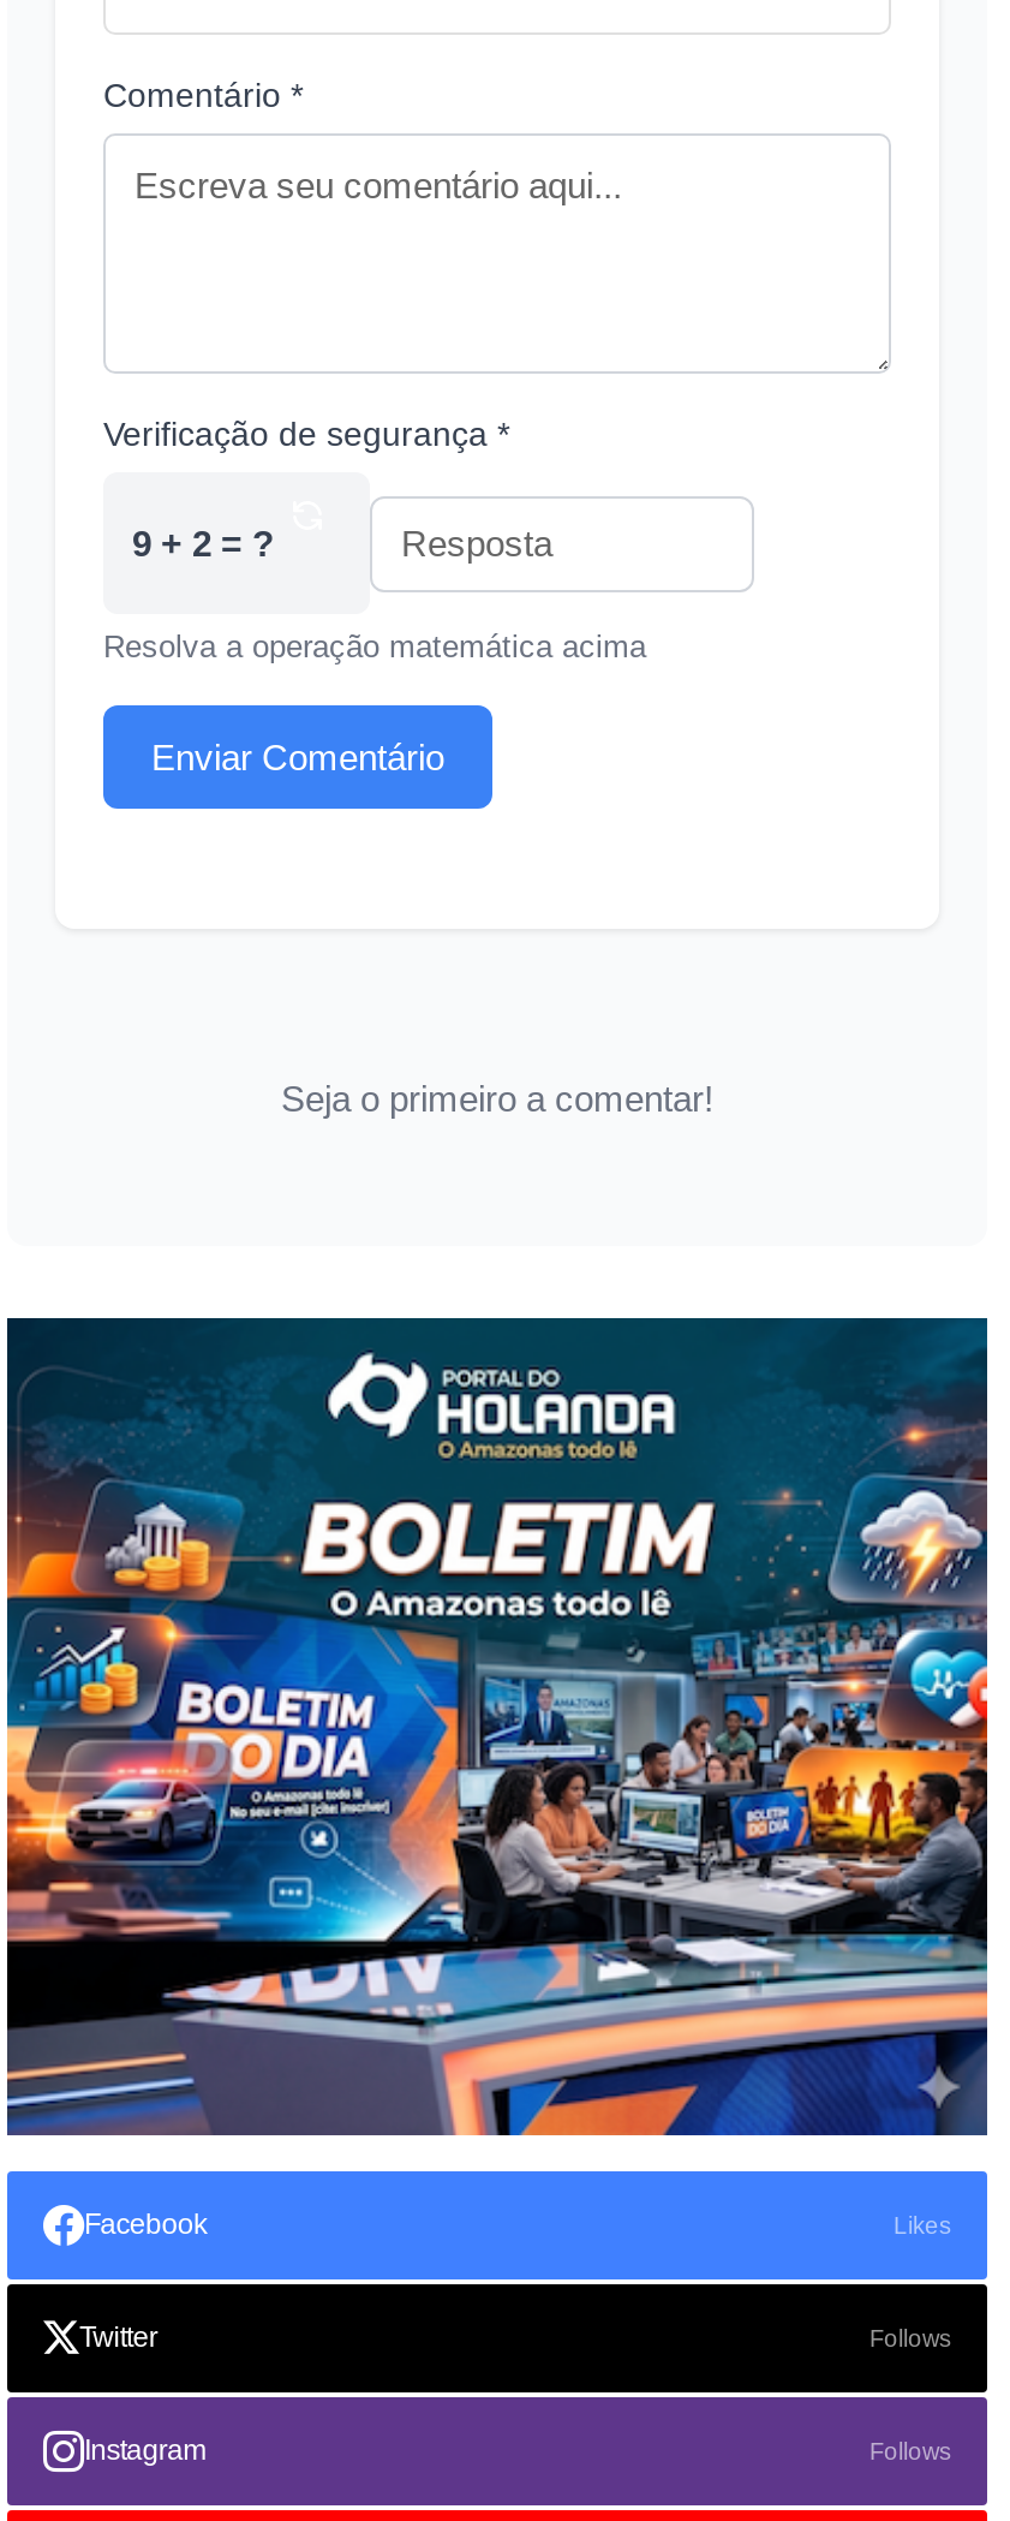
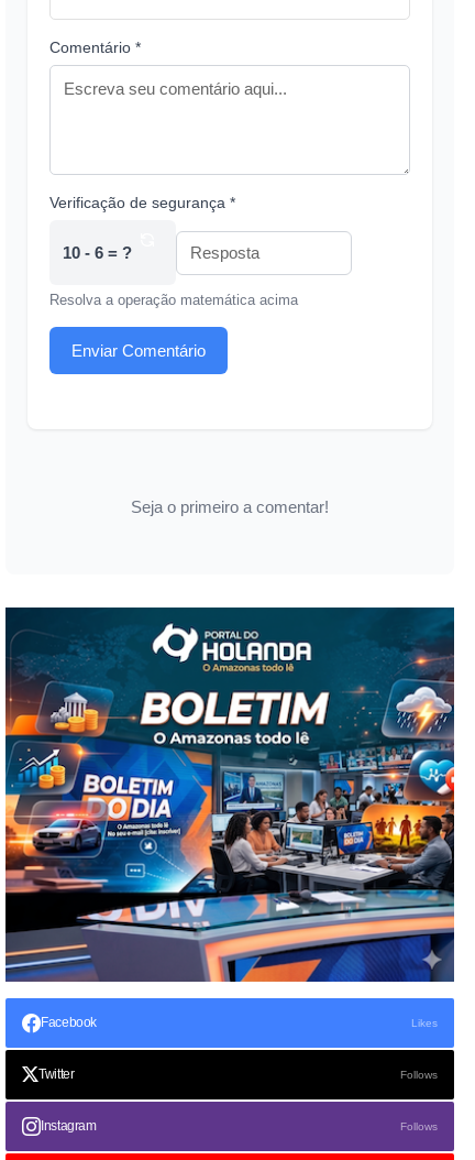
[132,522,274,563] 9 + 2 = ? -> [63,243,132,262] 10 - 6 = ?

